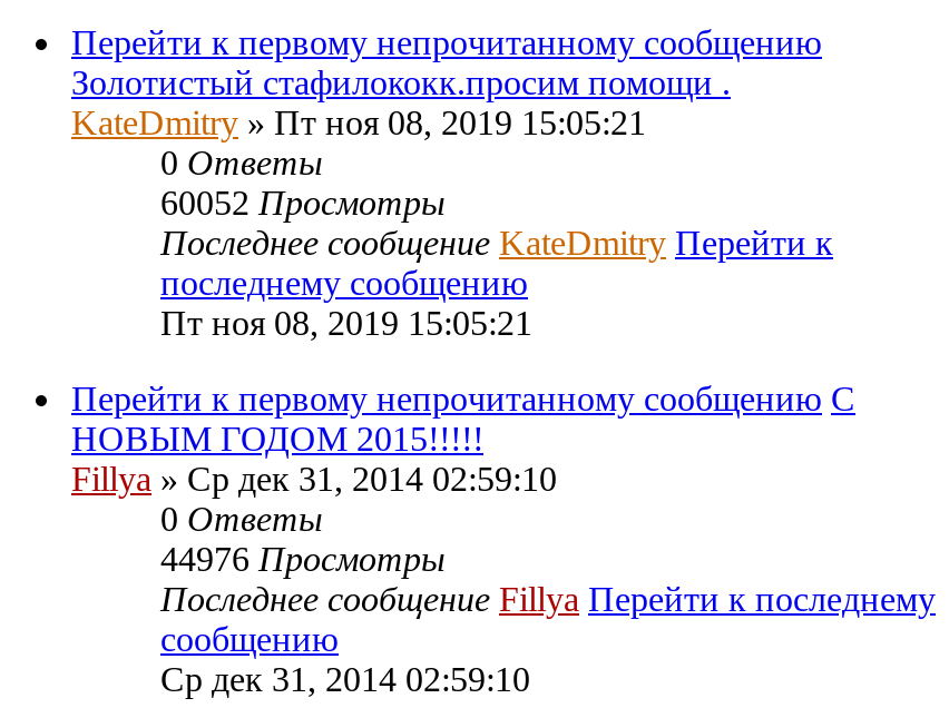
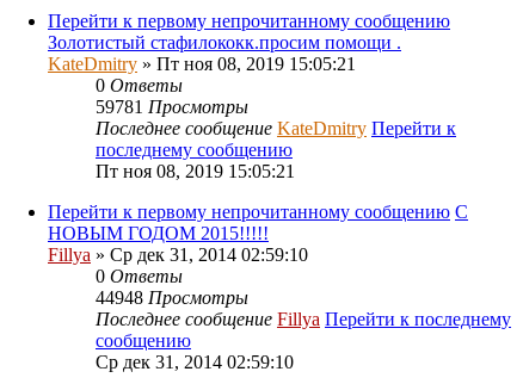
[160,183,446,221] 60052 Просмотры -> [96,96,248,117] 59781 Просмотры
[160,540,446,578] 44976 Просмотры -> [96,287,248,308] 44948 Просмотры

